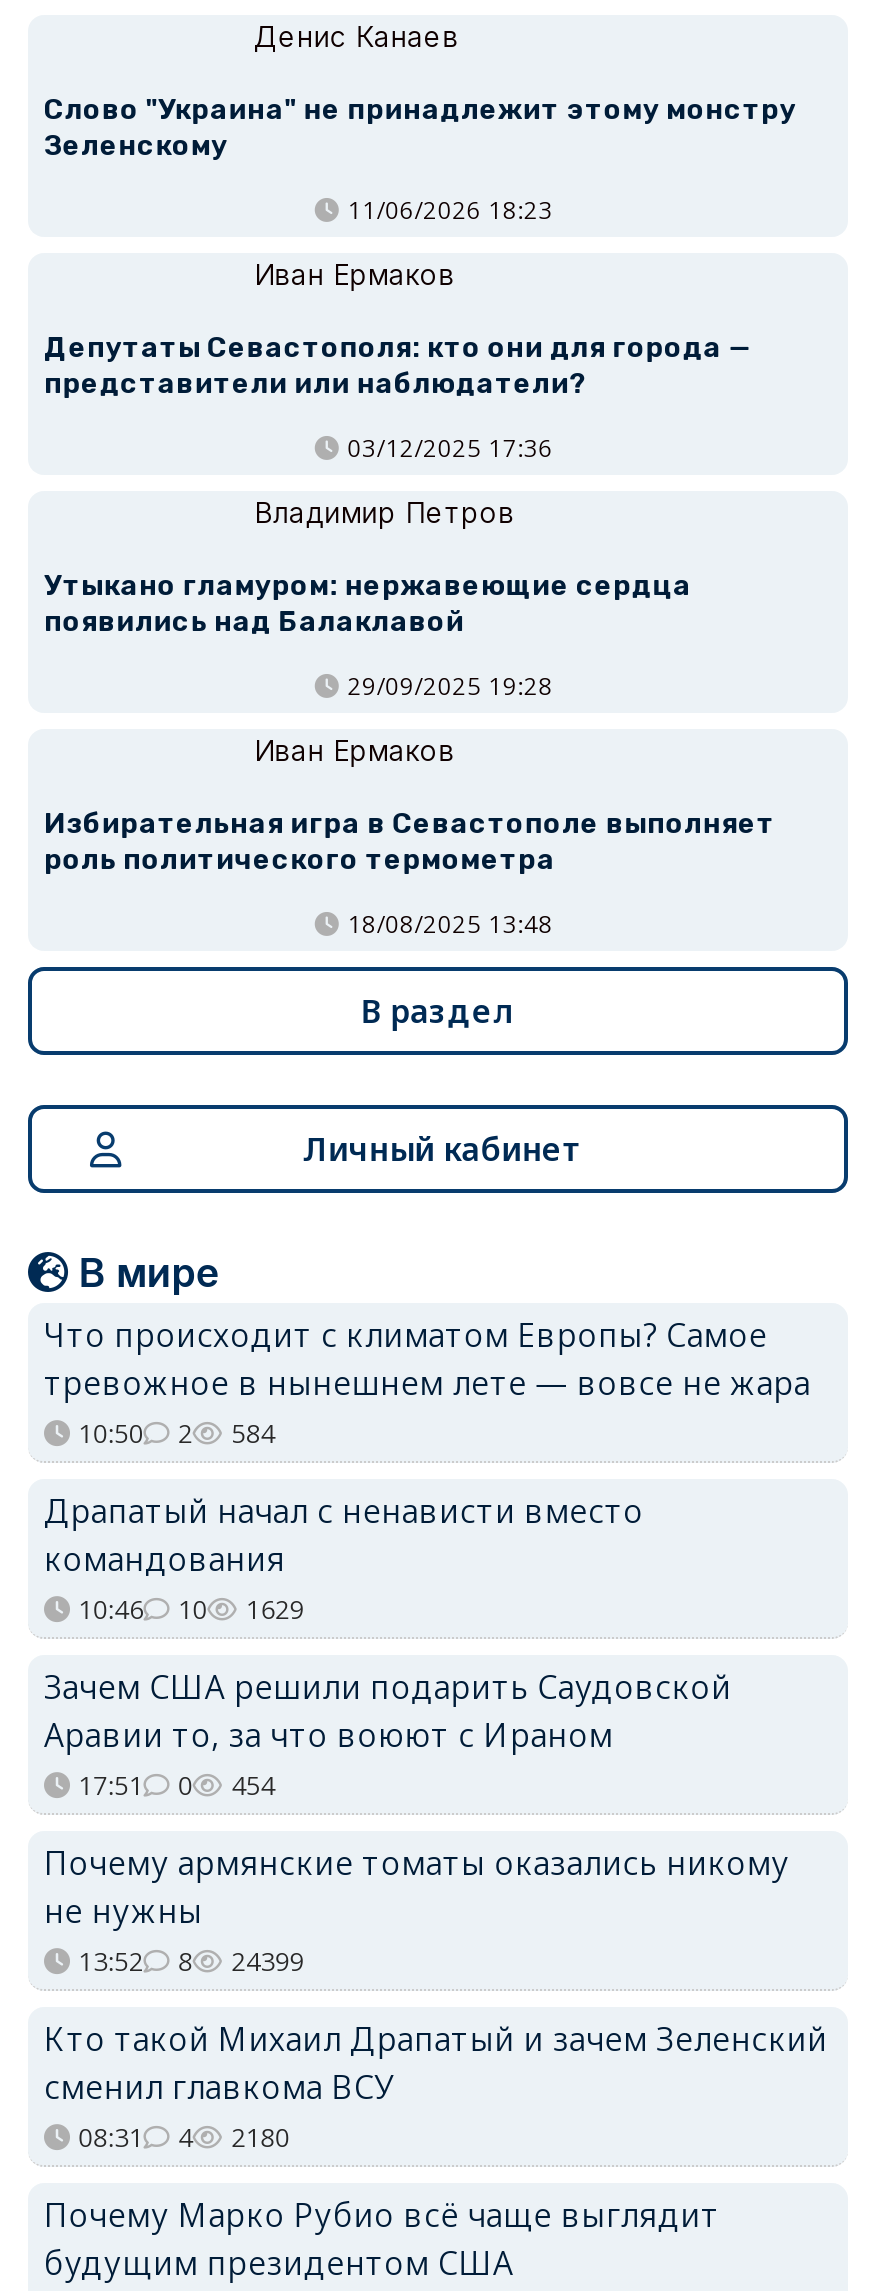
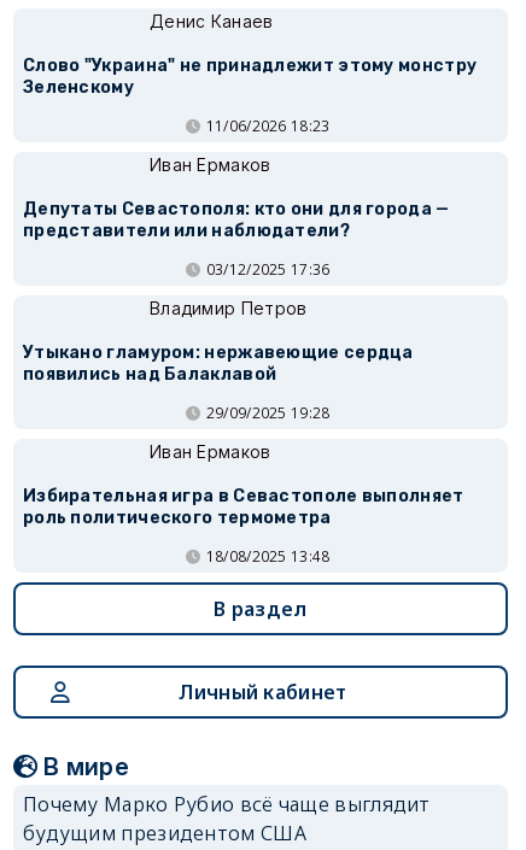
[44,1313,828,2155] Что происходит с климатом Европы? Самое | тревожное в нынешнем лете — вовсе не жара | 10:50 | 2 | 584 | Драпатый начал с ненависти вместо | командования | 10:46 | 10 | 1629 | Зачем США решили подарить Саудовской | Аравии то, за что воюют с Ираном | 17:51 | 0 | 454 | Почему армянские томаты оказались никому | не нужны | 13:52 | 8 | 24399 | Кто такой Михаил Драпатый и зачем Зеленский | сменил главкома ВСУ | 08:31 | 4 | 2180 -> none

